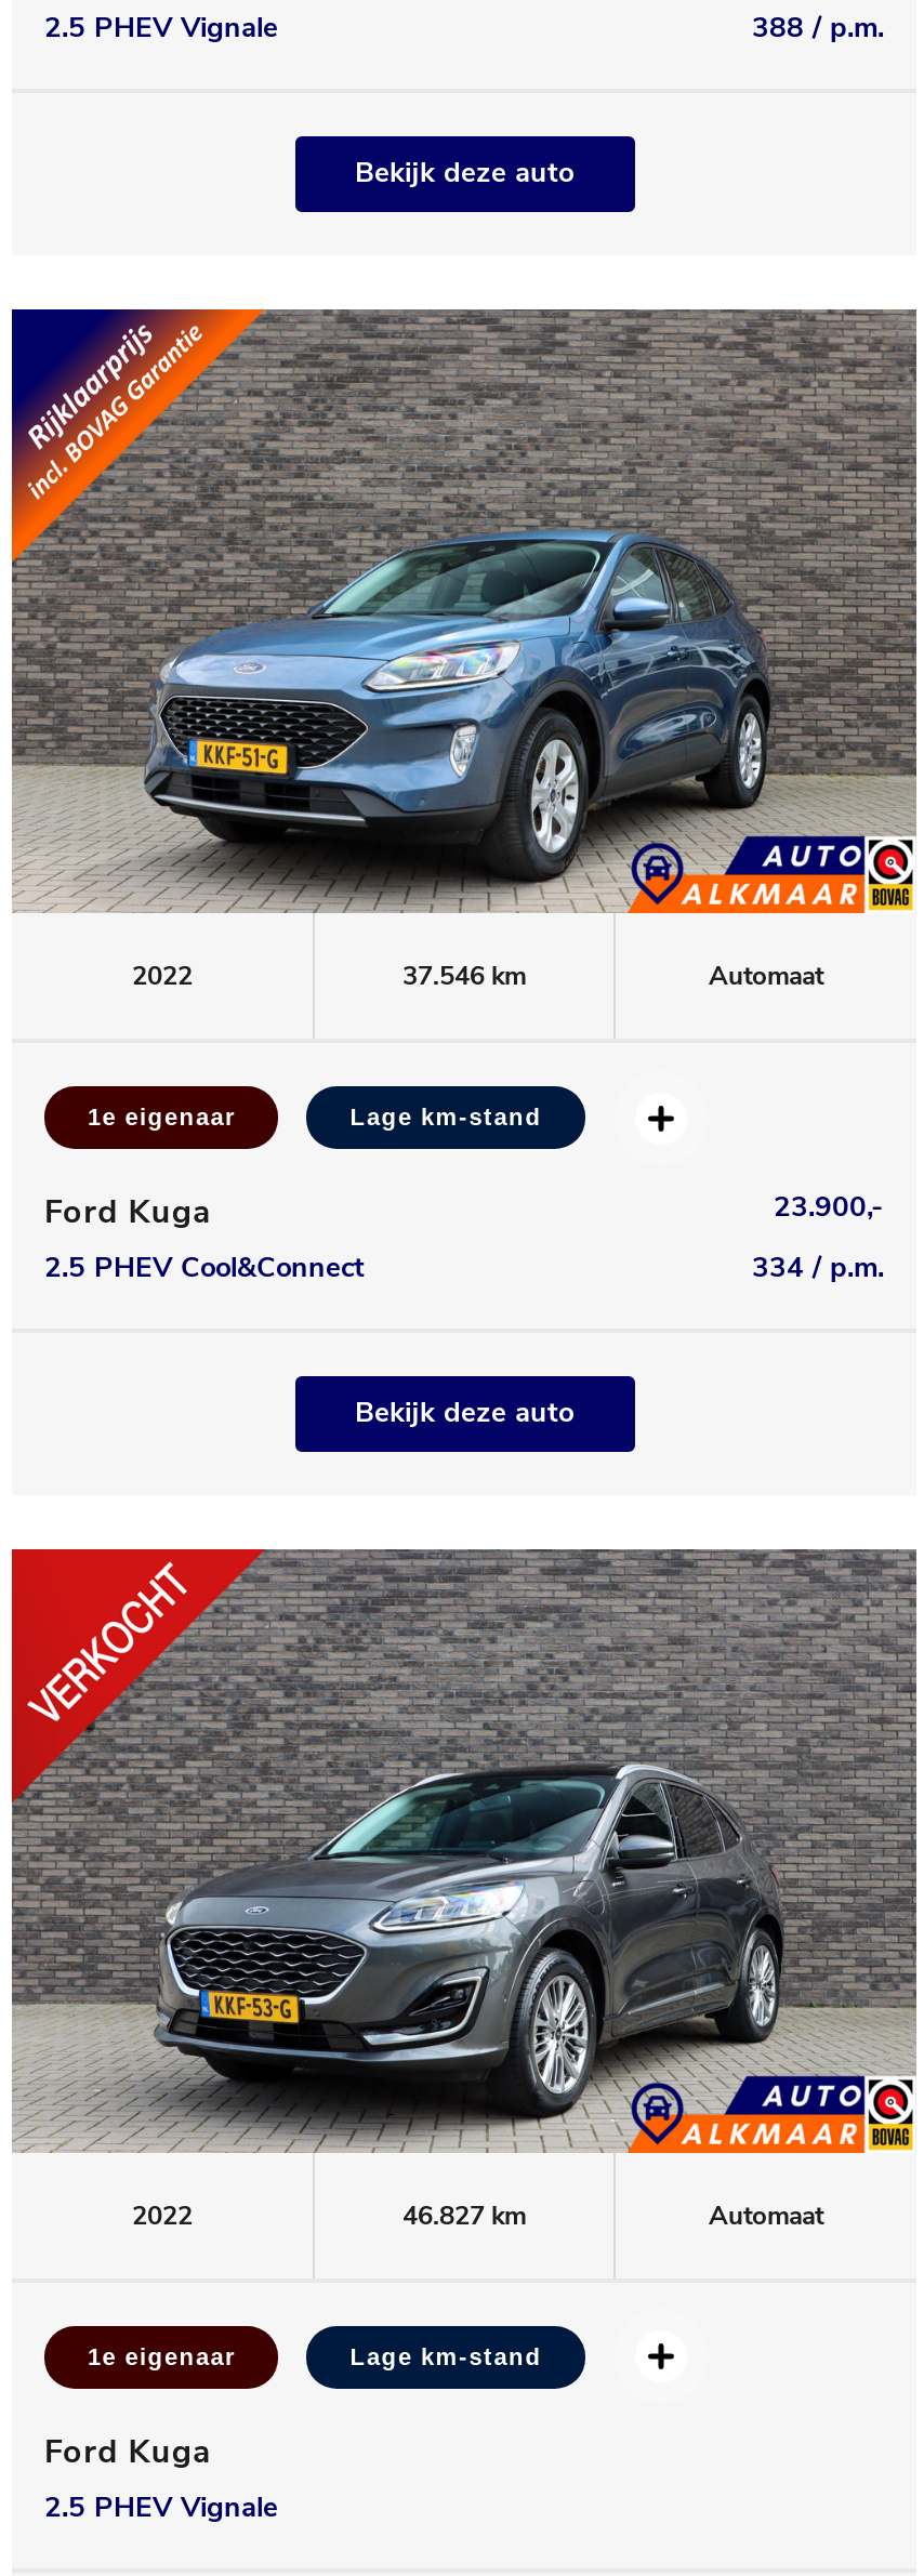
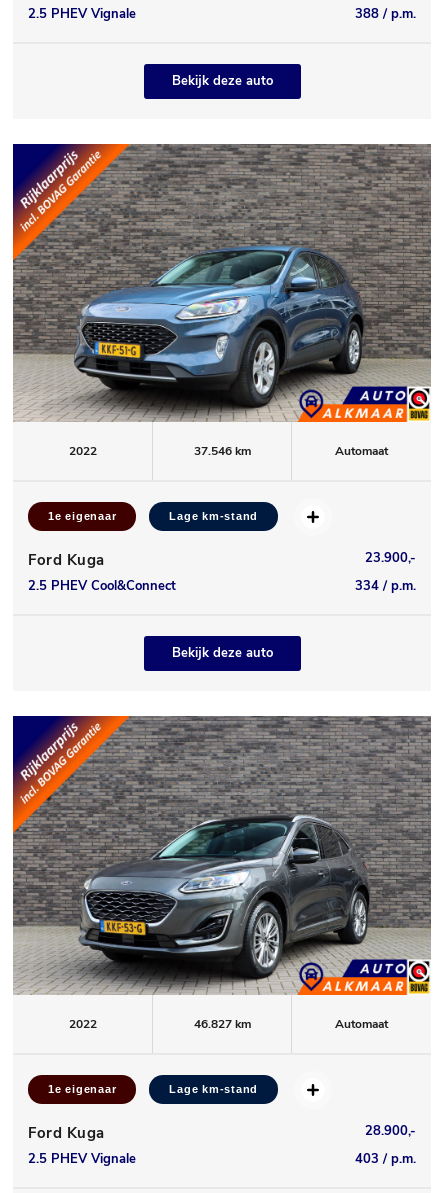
[10,1547,263,1800] [image] -> [12,715,129,832] [image]
none -> [365,1122,416,1140] 28.900,-
none -> [355,1150,416,1168] 403 / p.m.

